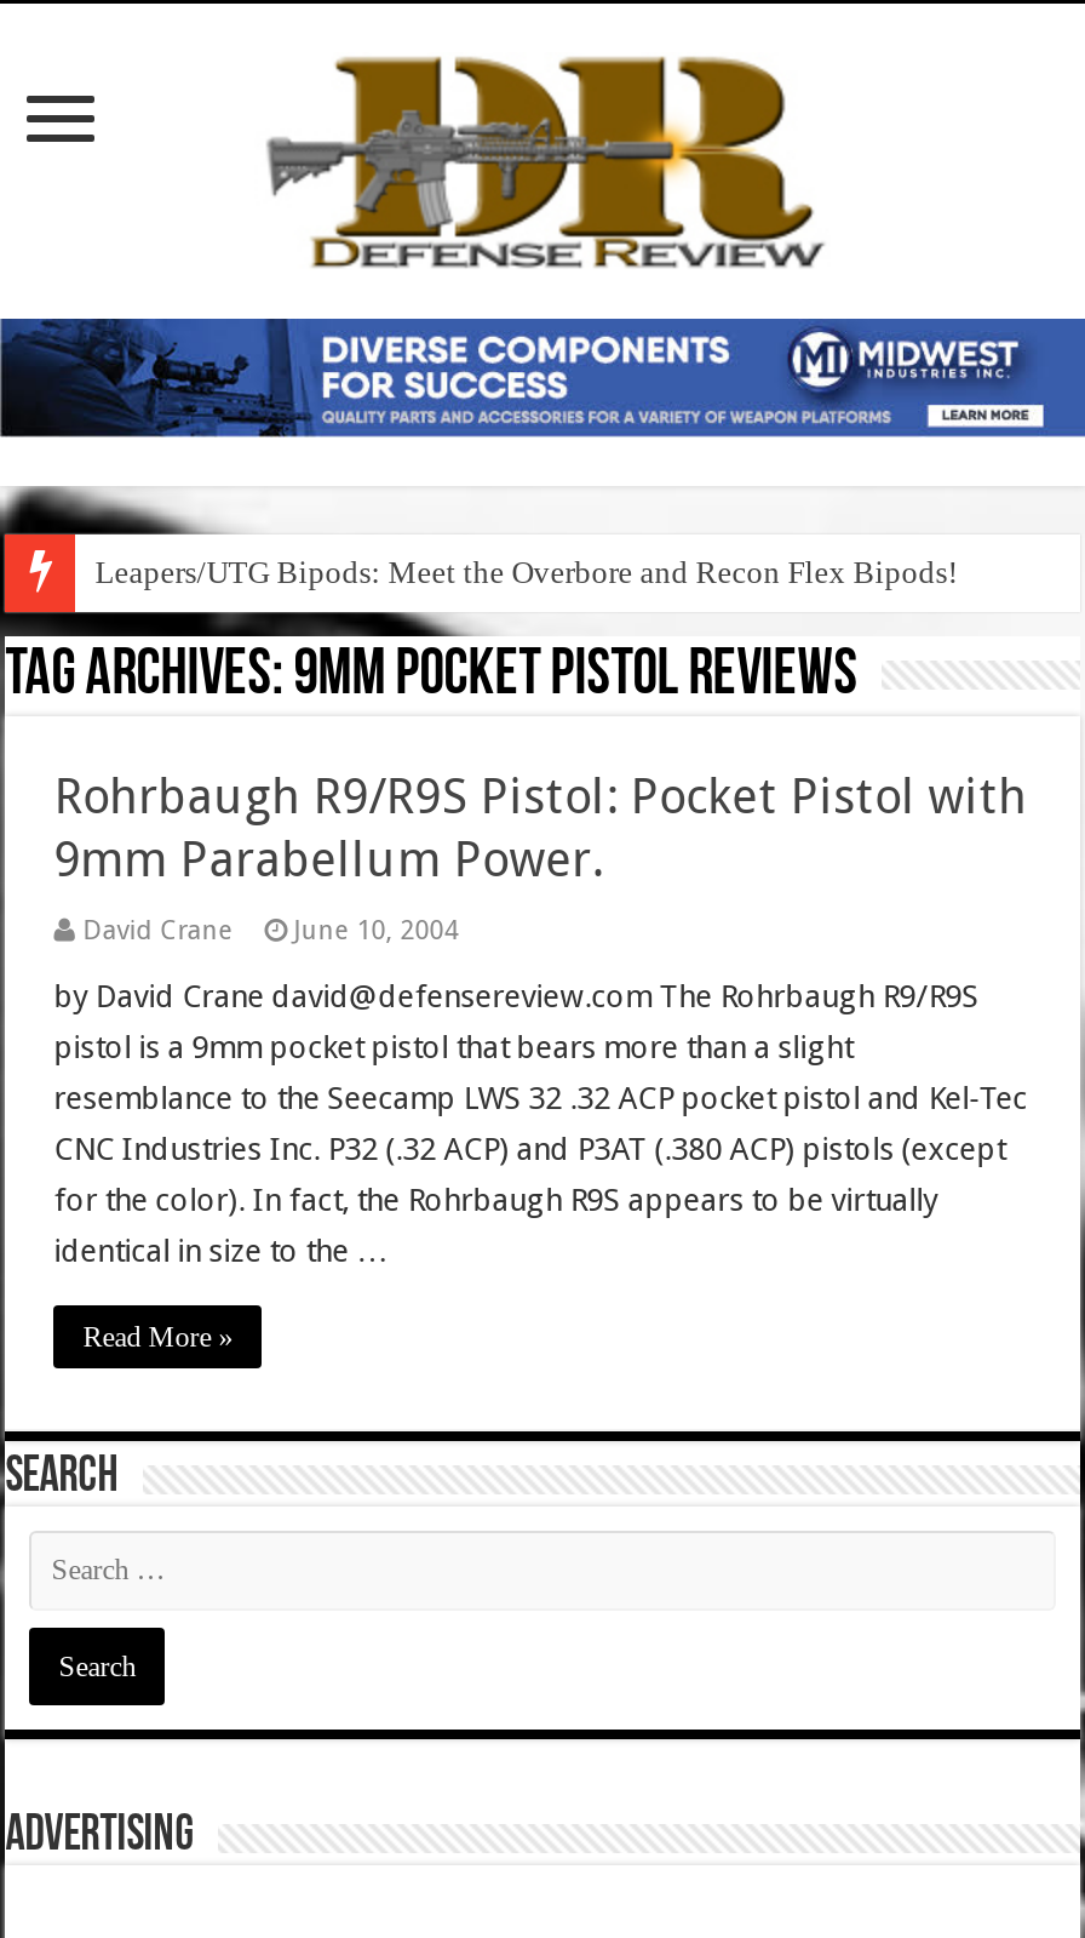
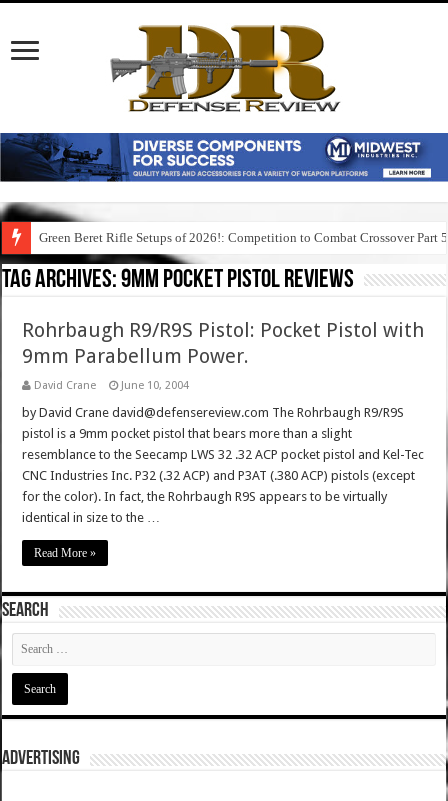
[95,554,957,591] Leapers/UTG Bipods: Meet the Overbore and Recon Flex Bipods! -> [39,230,448,245] Green Beret Rifle Setups of 2026!: Competition to Combat Crossover Part 5

